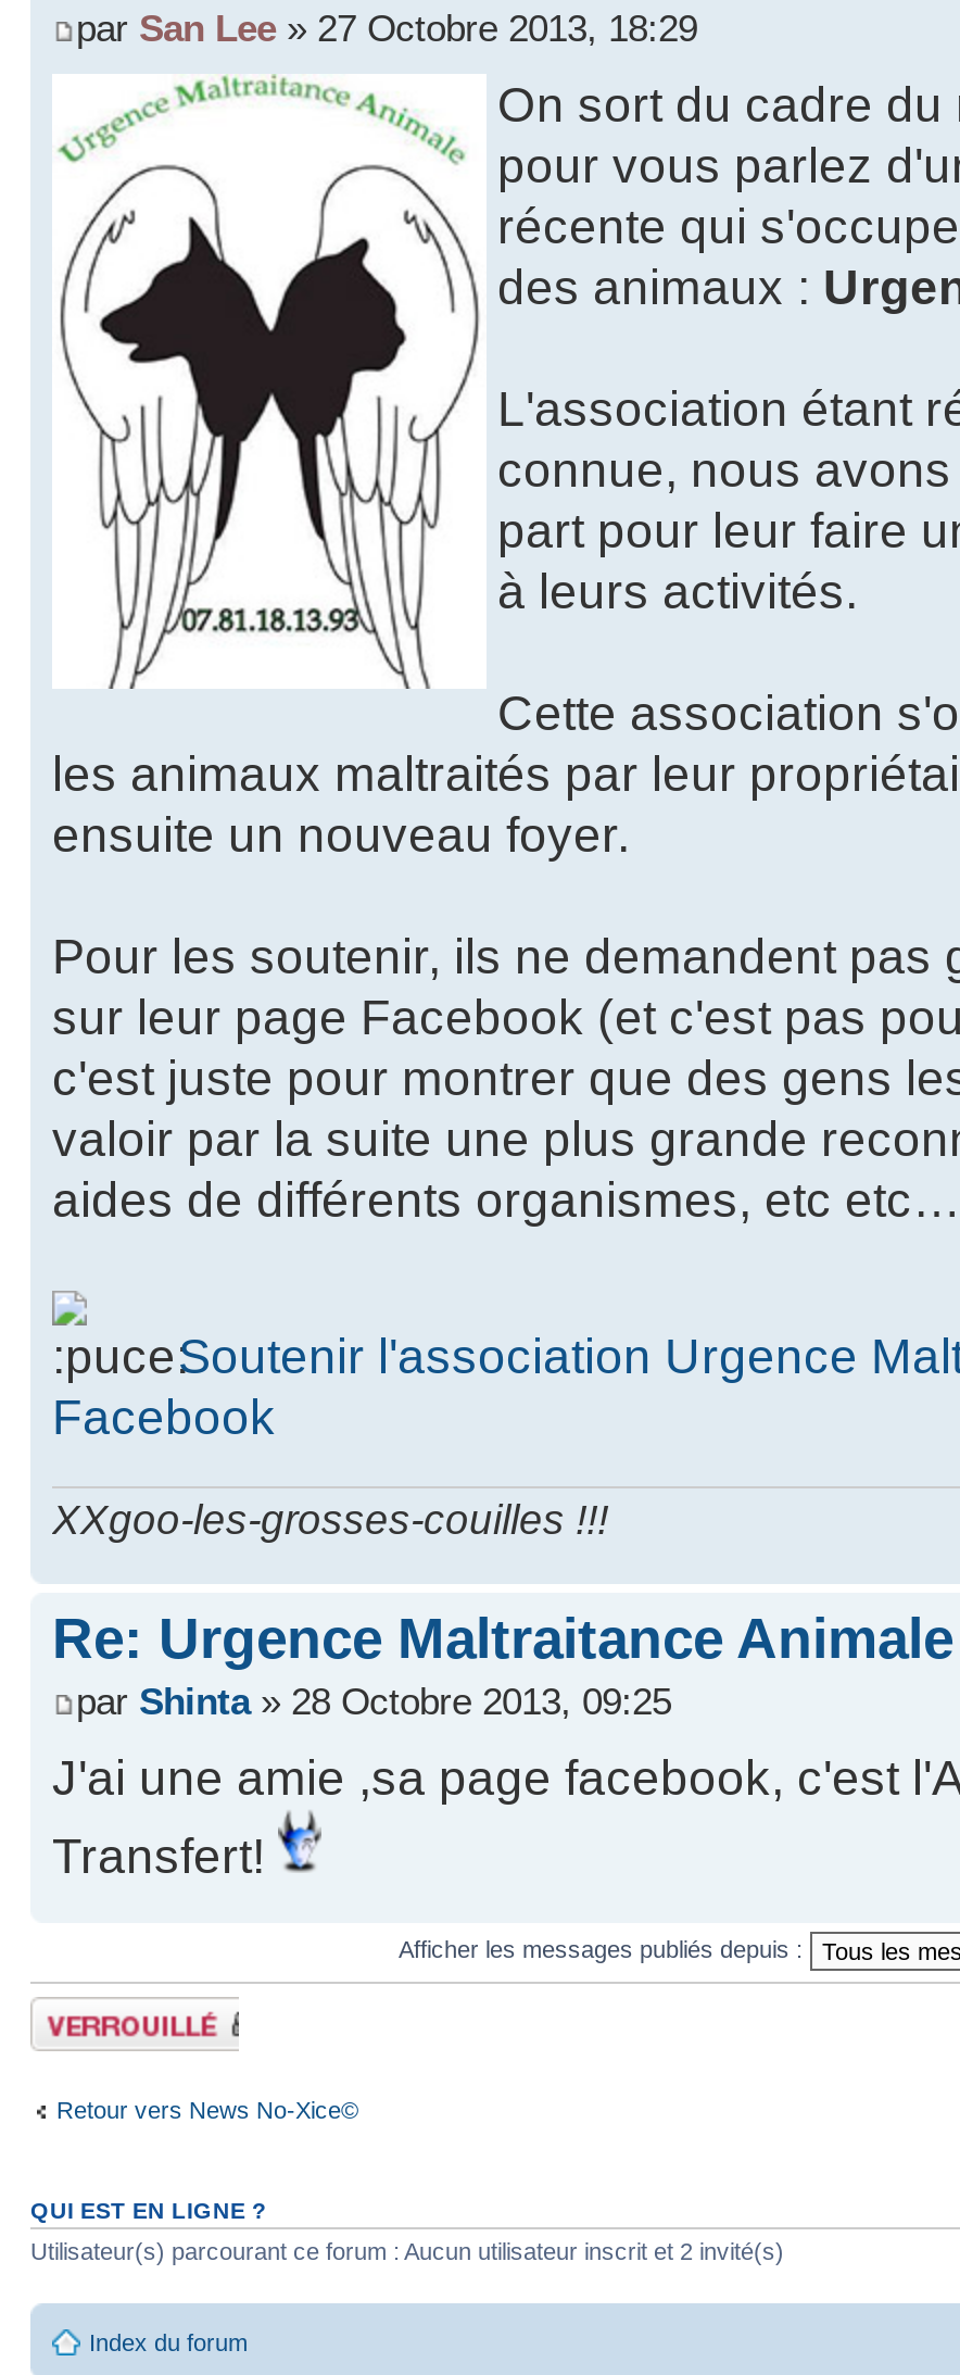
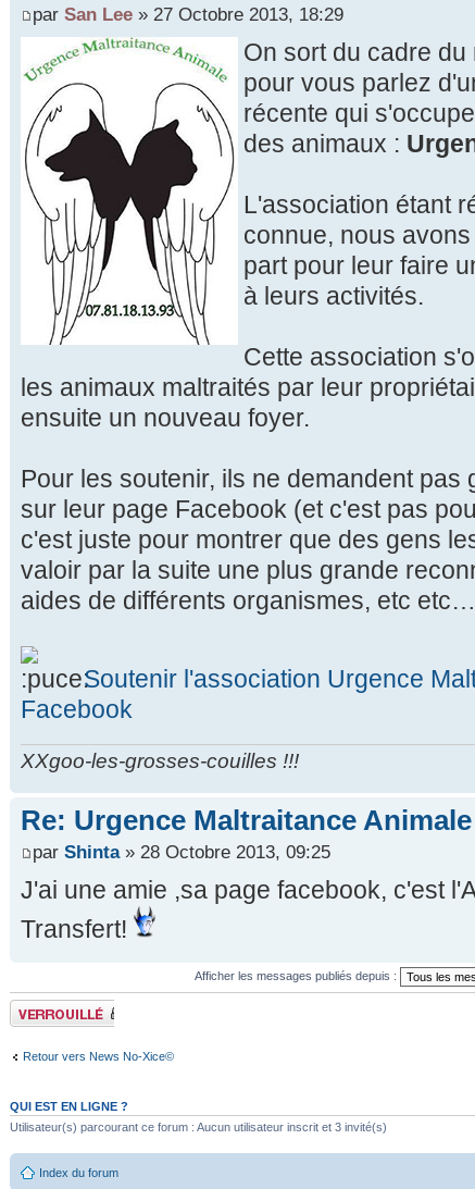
[30,2239,784,2265] Utilisateur(s) parcourant ce forum : Aucun utilisateur inscrit et 2 invité(s) -> [10,1121,387,1134] Utilisateur(s) parcourant ce forum : Aucun utilisateur inscrit et 3 invité(s)

